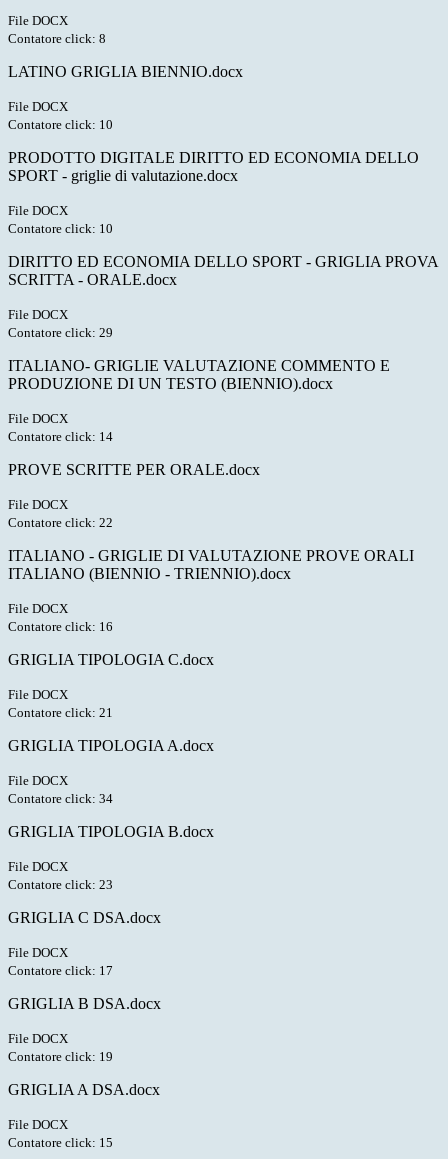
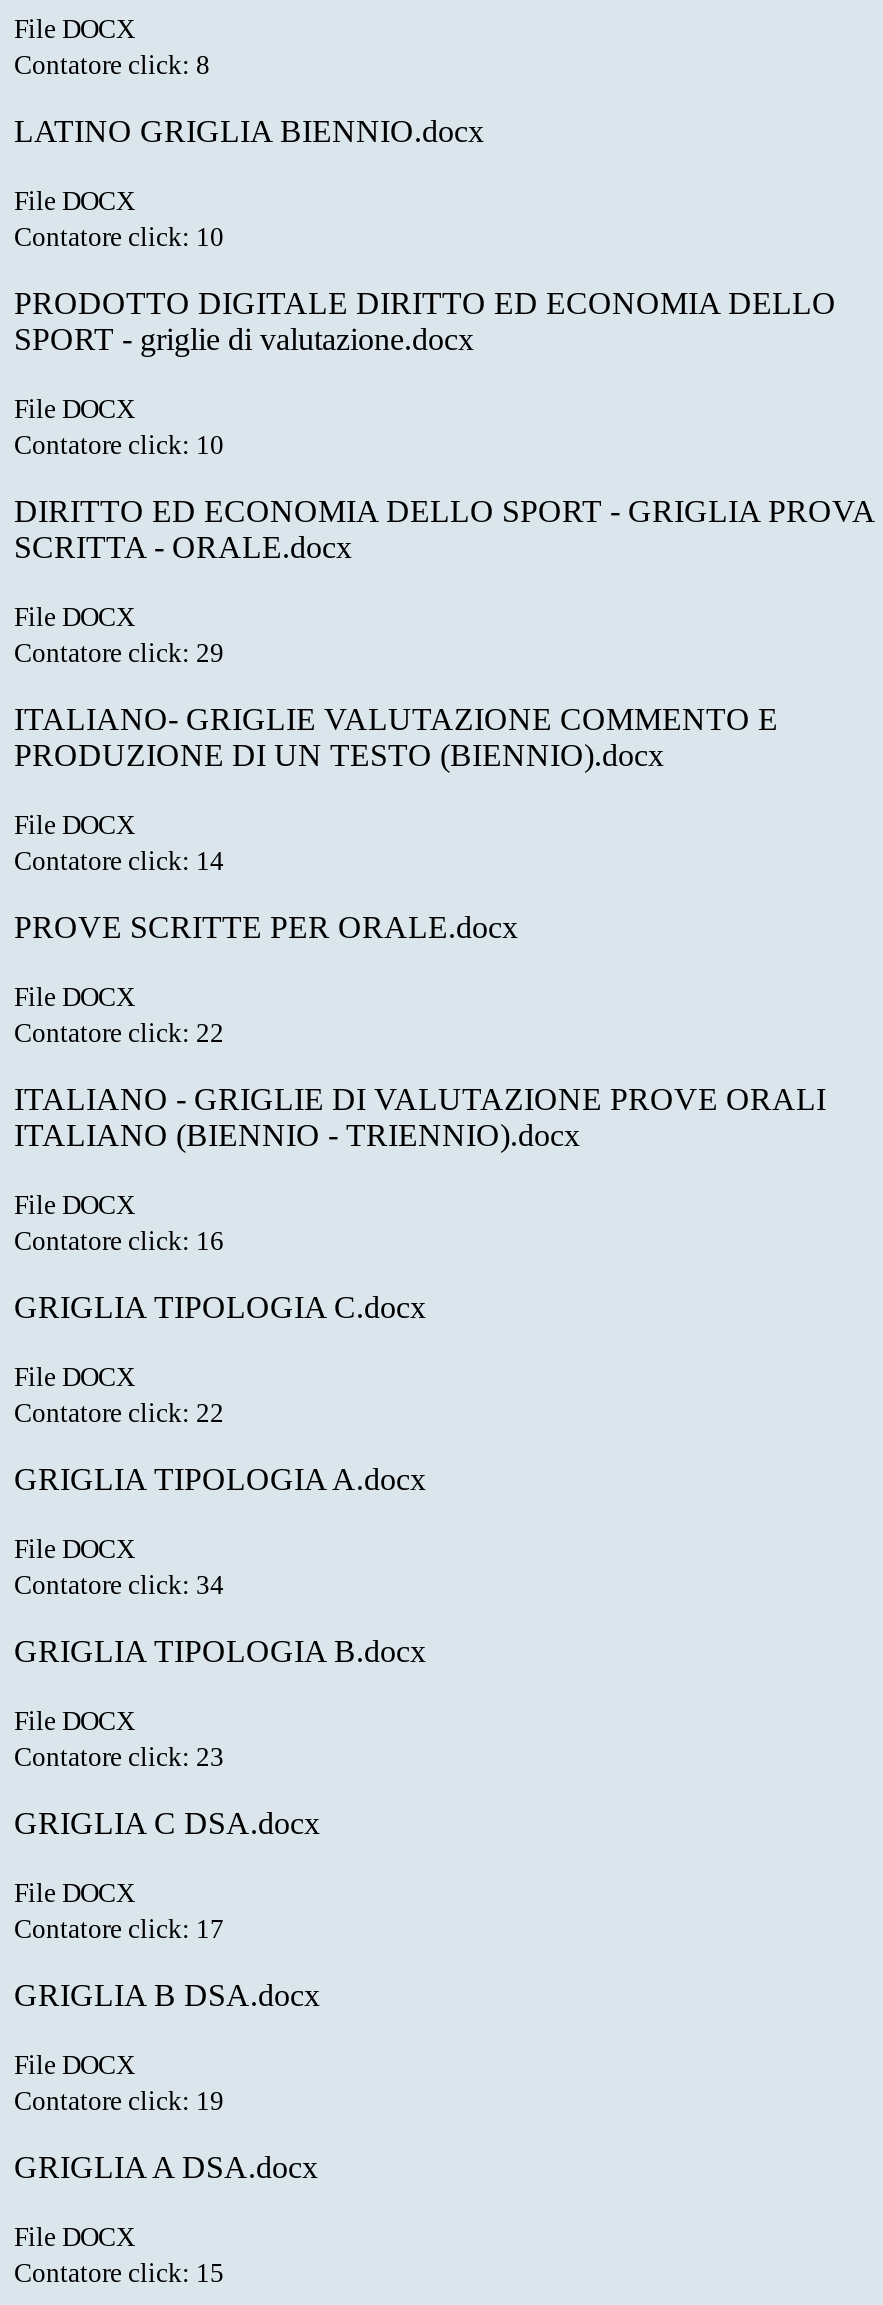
[8,705,113,720] Contatore click: 21 -> [14,1398,224,1428] Contatore click: 22

